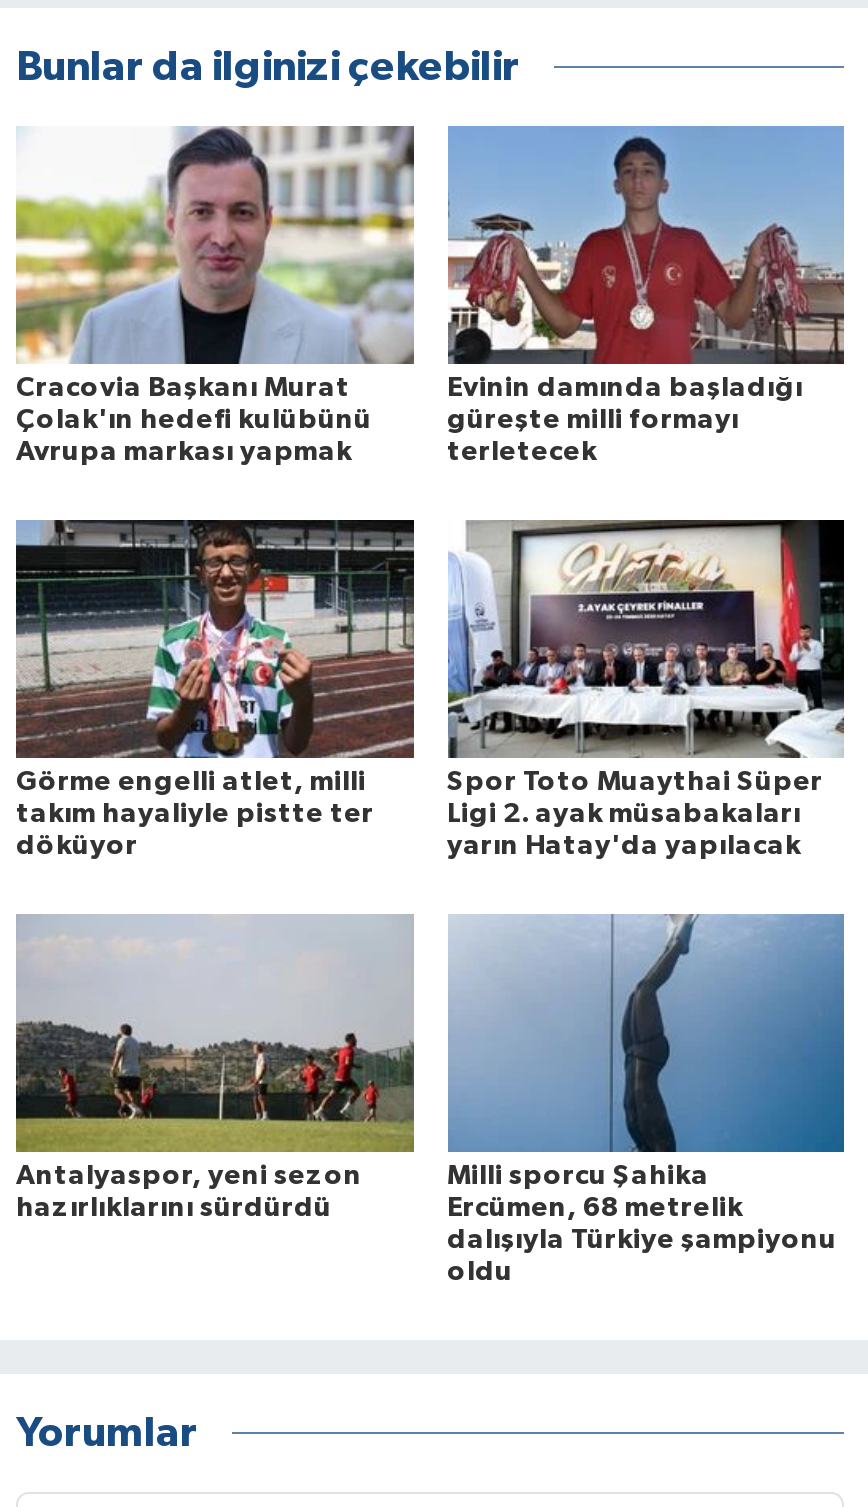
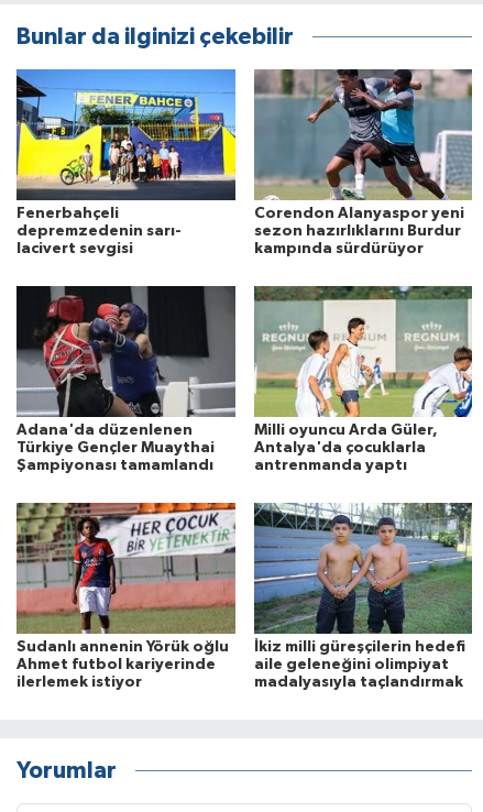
[14,126,416,467] [image] | Cracovia Başkanı Murat | Çolak'ın hedefi kulübünü | Avrupa markası yapmak -> [15,68,237,257] [image] | Fenerbahçeli | depremzedenin sarı- | lacivert sevgisi
[446,124,846,467] [image] | Evinin damında başladığı | güreşte milli formayı | terletecek -> [253,68,473,257] [image] | Corendon Alanyaspor yeni | sezon hazırlıklarını Burdur | kampında sürdürüyor
[14,520,414,861] [image] | Görme engelli atlet, milli | takım hayaliyle pistte ter | döküyor -> [17,285,235,473] [image] | Adana'da düzenlenen | Türkiye Gençler Muaythai | Şampiyonası tamamlandı
[446,518,846,861] [image] | Spor Toto Muaythai Süper | Ligi 2. ayak müsabakaları | yarın Hatay'da yapılacak -> [253,285,473,473] [image] | Milli oyuncu Arda Güler, | Antalya'da çocuklarla | antrenmanda yaptı
[14,914,414,1222] [image] | Antalyaspor, yeni sezon | hazırlıklarını sürdürdü -> [17,502,237,690] [image] | Sudanlı annenin Yörük oğlu | Ahmet futbol kariyerinde | ilerlemek istiyor
[446,912,846,1286] [image] | Milli sporcu Şahika | Ercümen, 68 metrelik | dalışıyla Türkiye şampiyonu | oldu -> [253,502,473,690] [image] | İkiz milli güreşçilerin hedefi | aile geleneğini olimpiyat | madalyasıyla taçlandırmak

